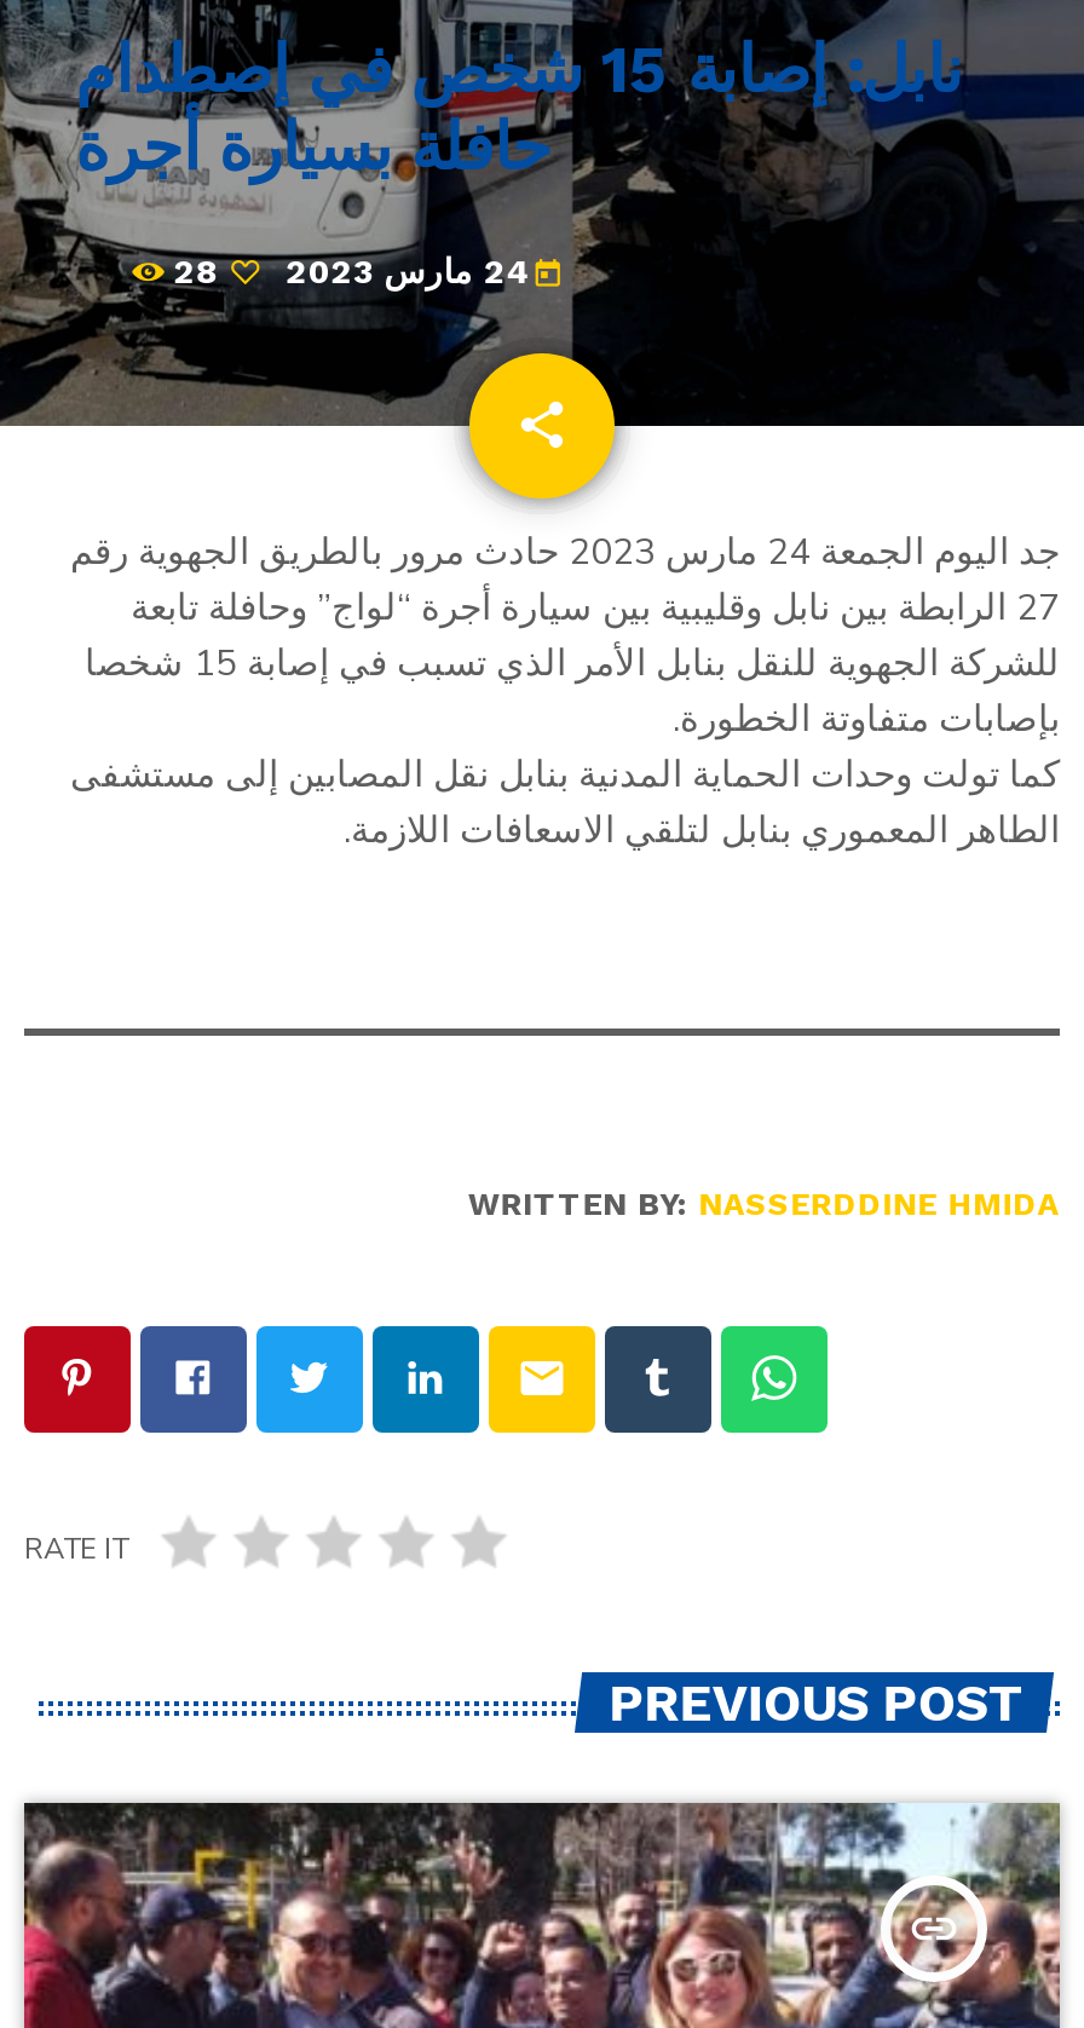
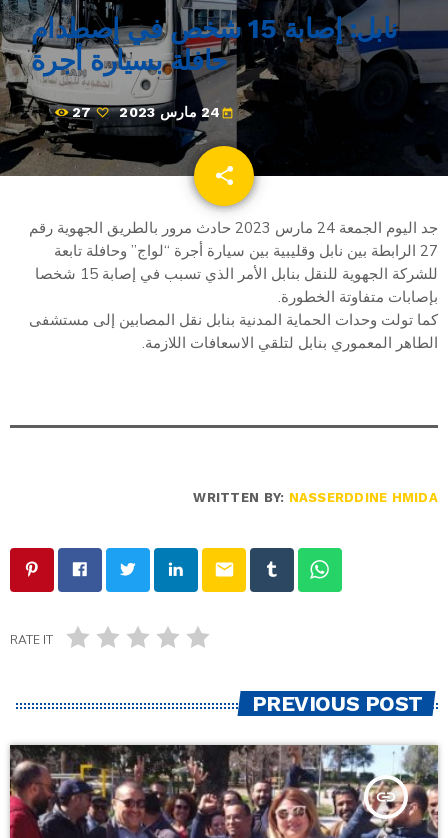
[174,251,229,290] 28 -> [72,104,96,120] 27

